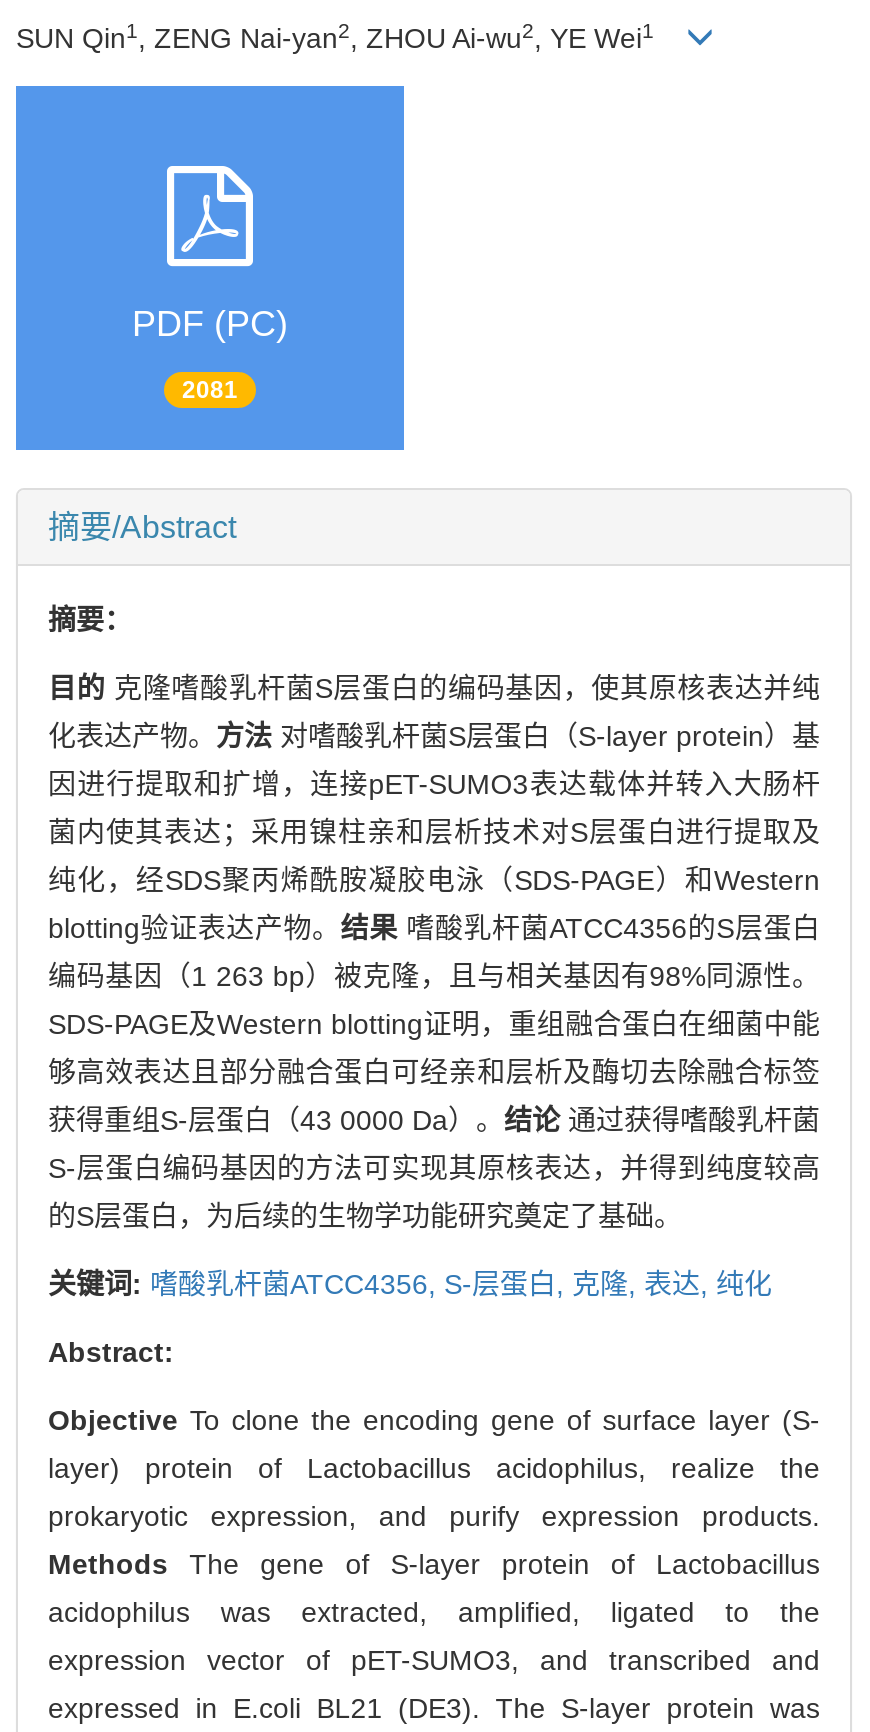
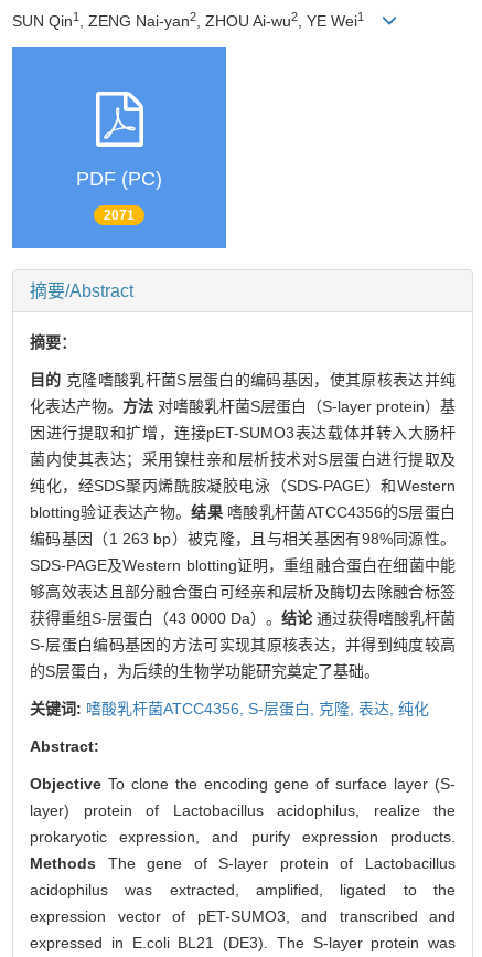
[182,375,238,403] 2081 -> [104,207,135,223] 2071

